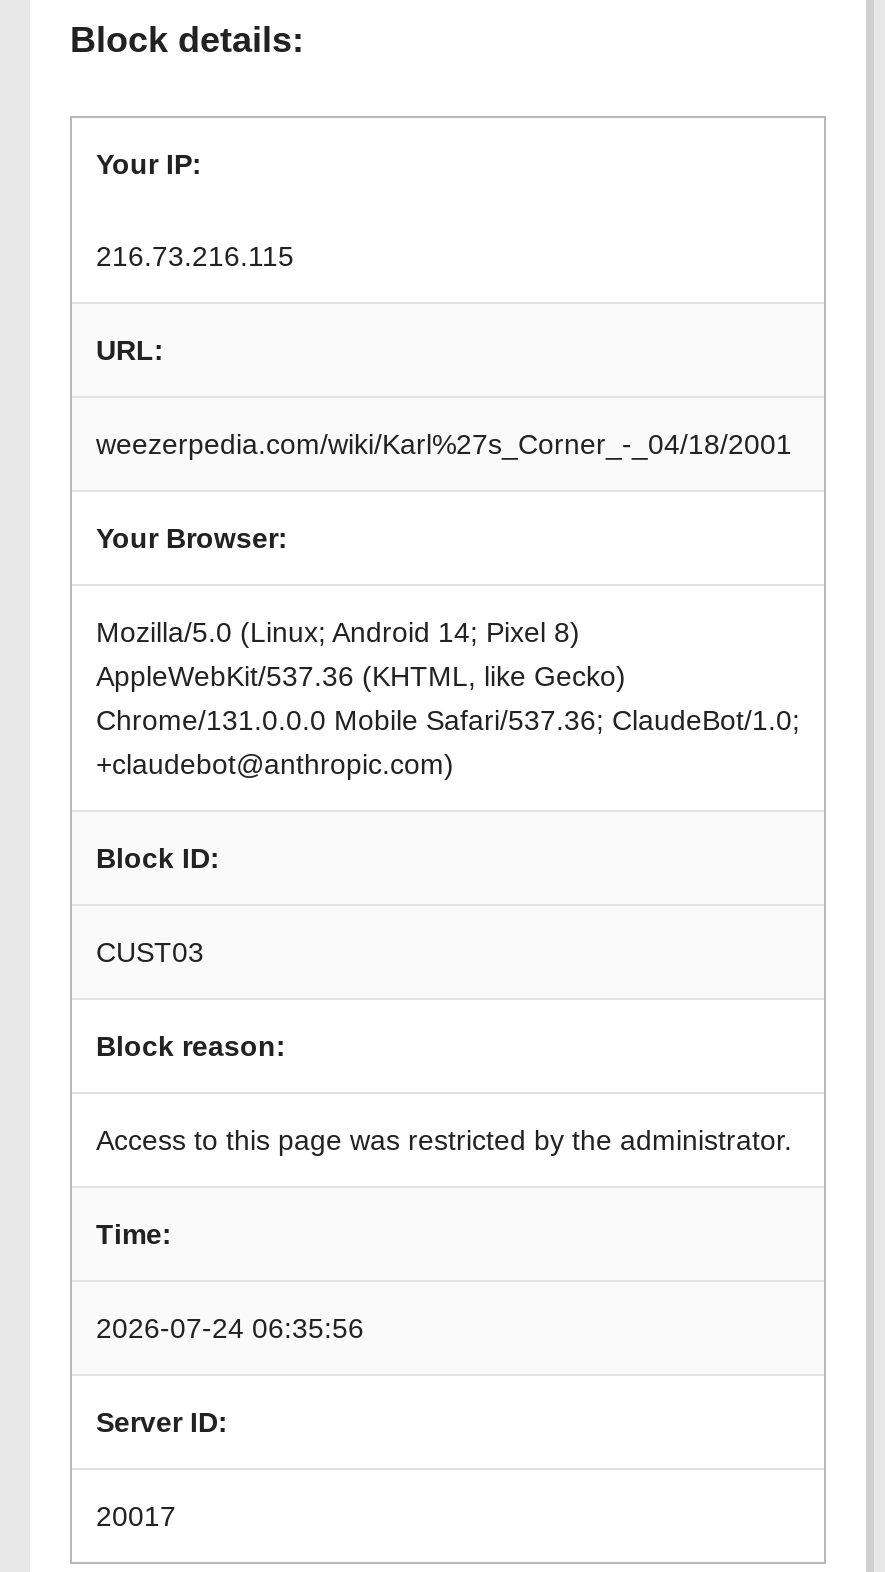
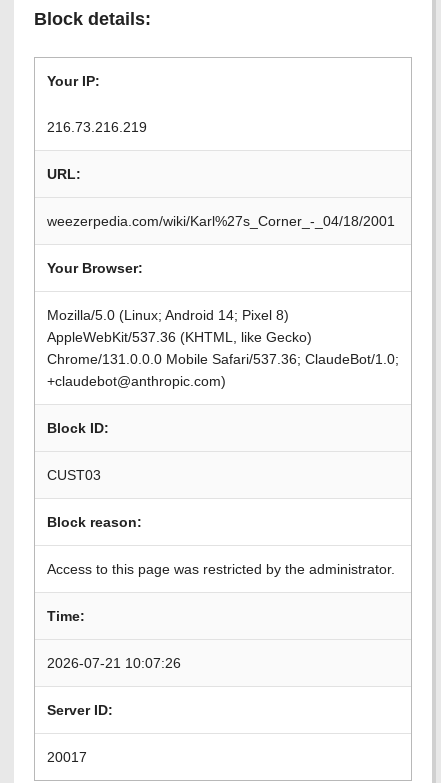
[96,240,294,272] 216.73.216.115 -> [47,119,147,135] 216.73.216.219
[96,1312,364,1344] 2026-07-24 06:35:56 -> [47,655,181,671] 2026-07-21 10:07:26

